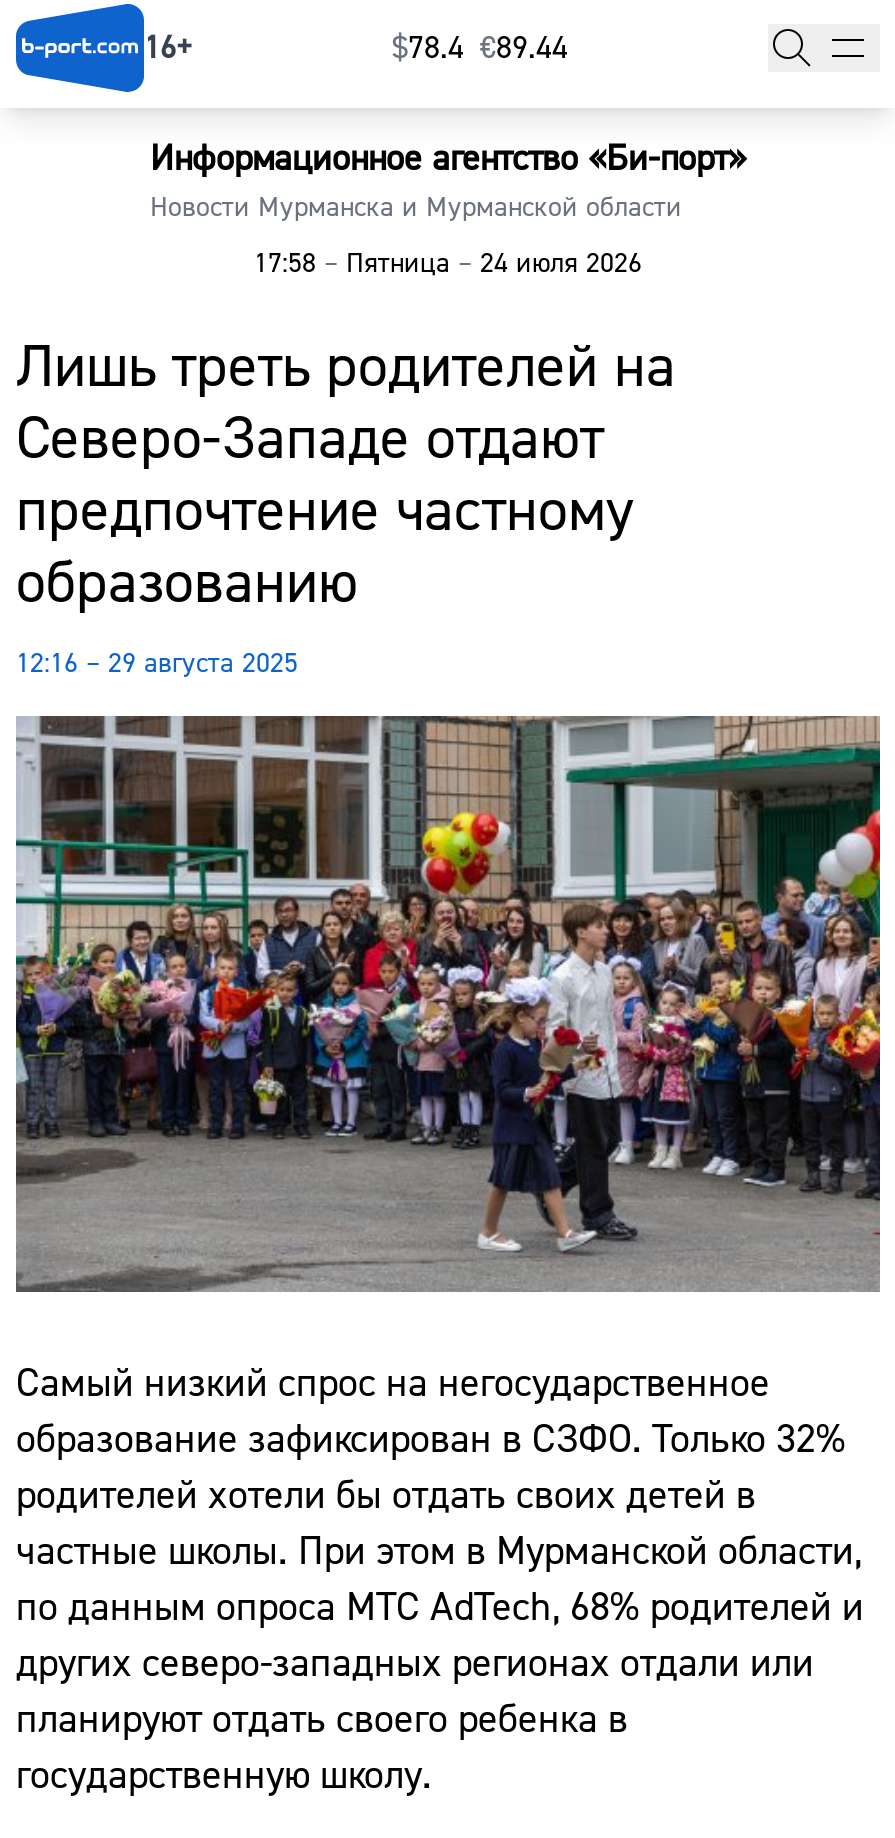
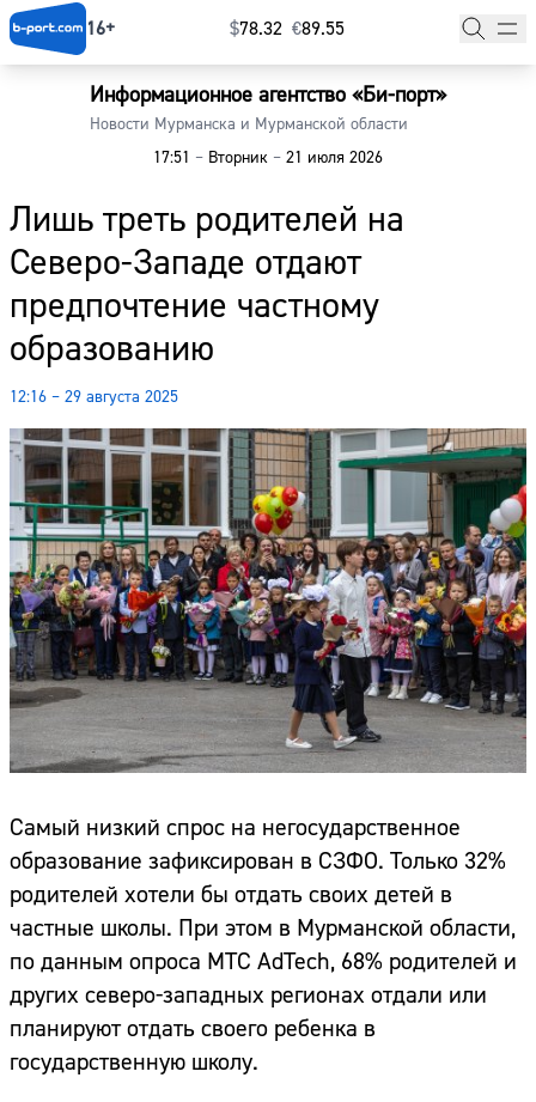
[392,28,568,68] $78.4 €89.44 -> [230,17,345,41] $78.32 €89.55
[254,247,642,283] 17:58 – Пятница – 24 июля 2026 -> [153,148,383,169] 17:51 – Вторник – 21 июля 2026

